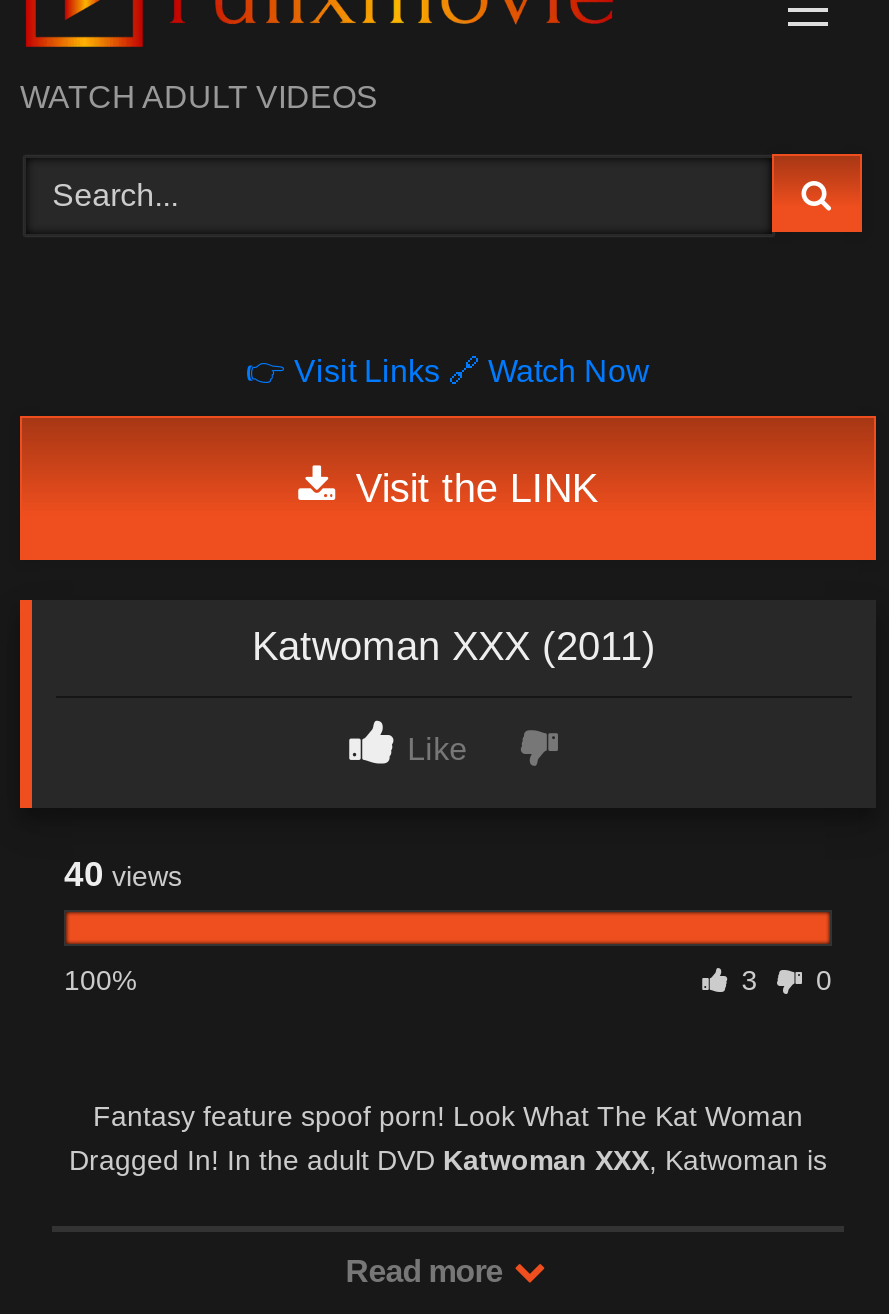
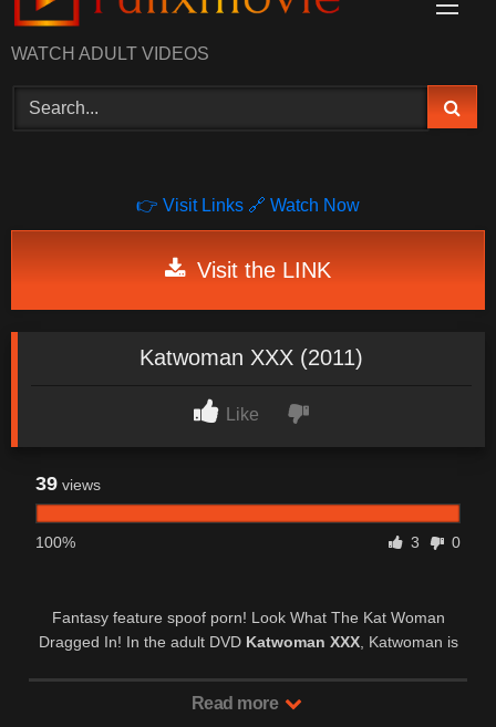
[64,854,182,894] 40 views -> [35,472,101,494] 39 views

